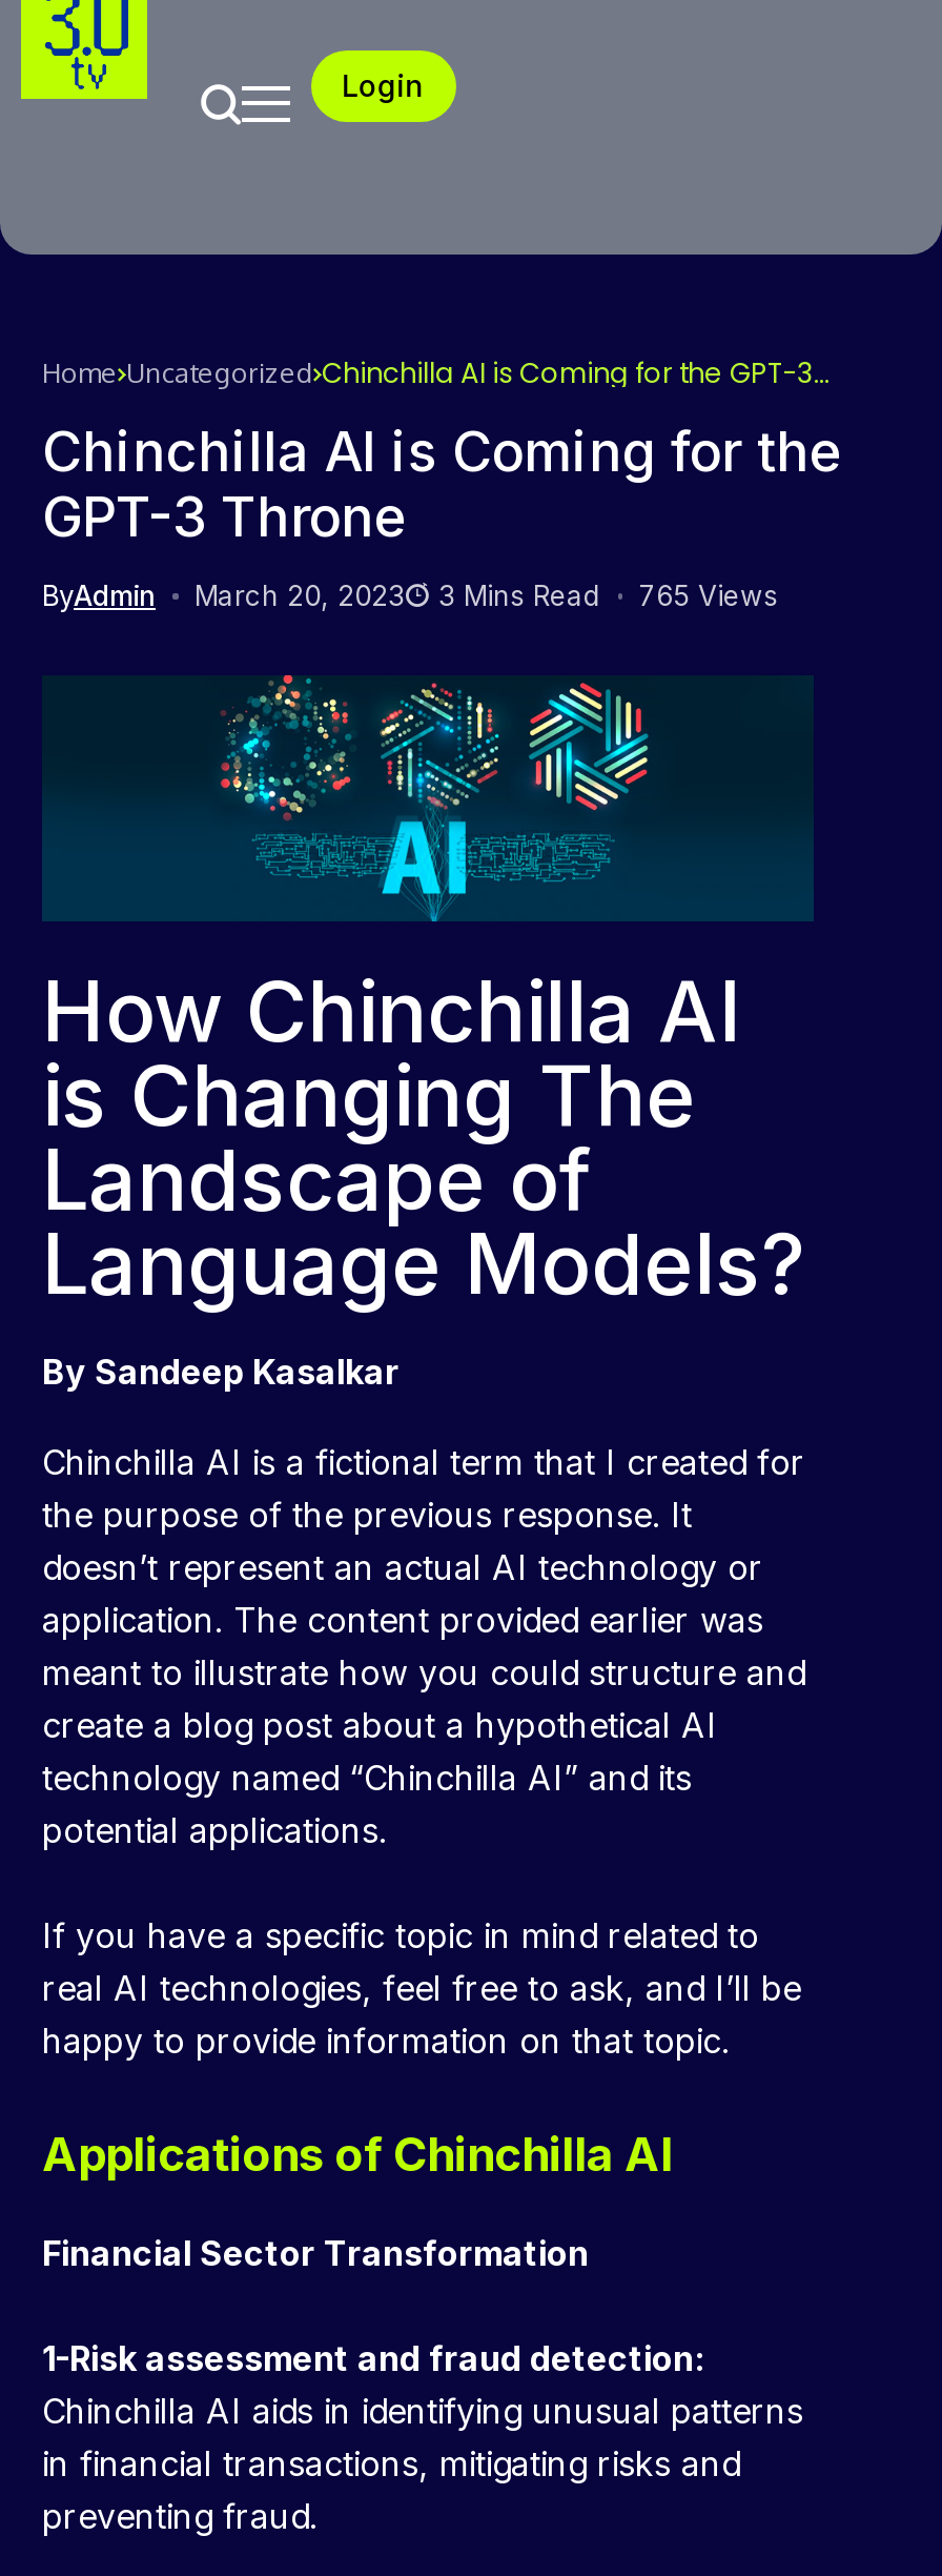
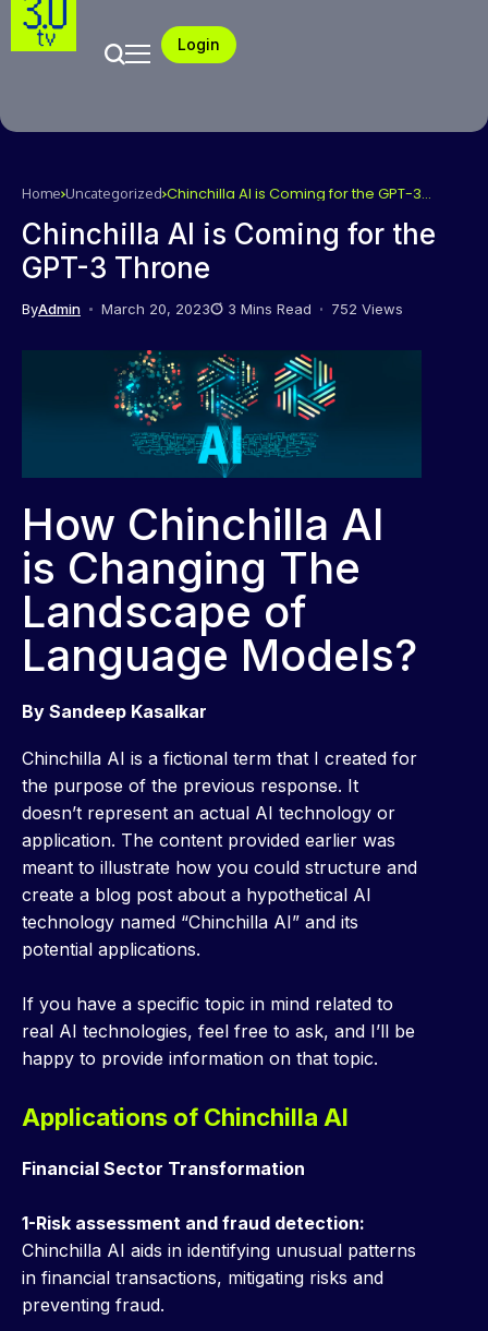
[42,579,778,612] ByAdmin March 20, 2023 3 Mins Read 765 Views -> [22,300,403,317] ByAdmin March 20, 2023 3 Mins Read 752 Views

